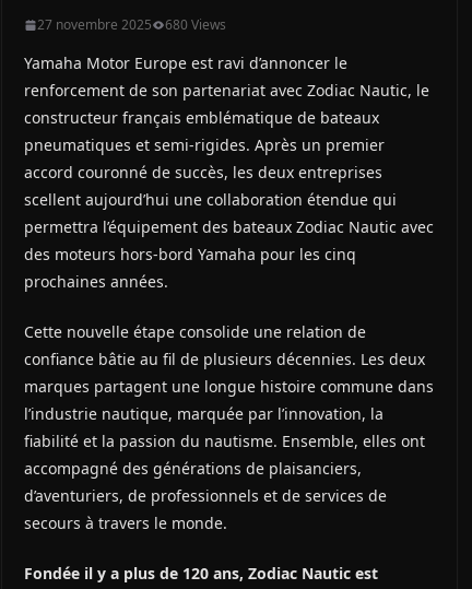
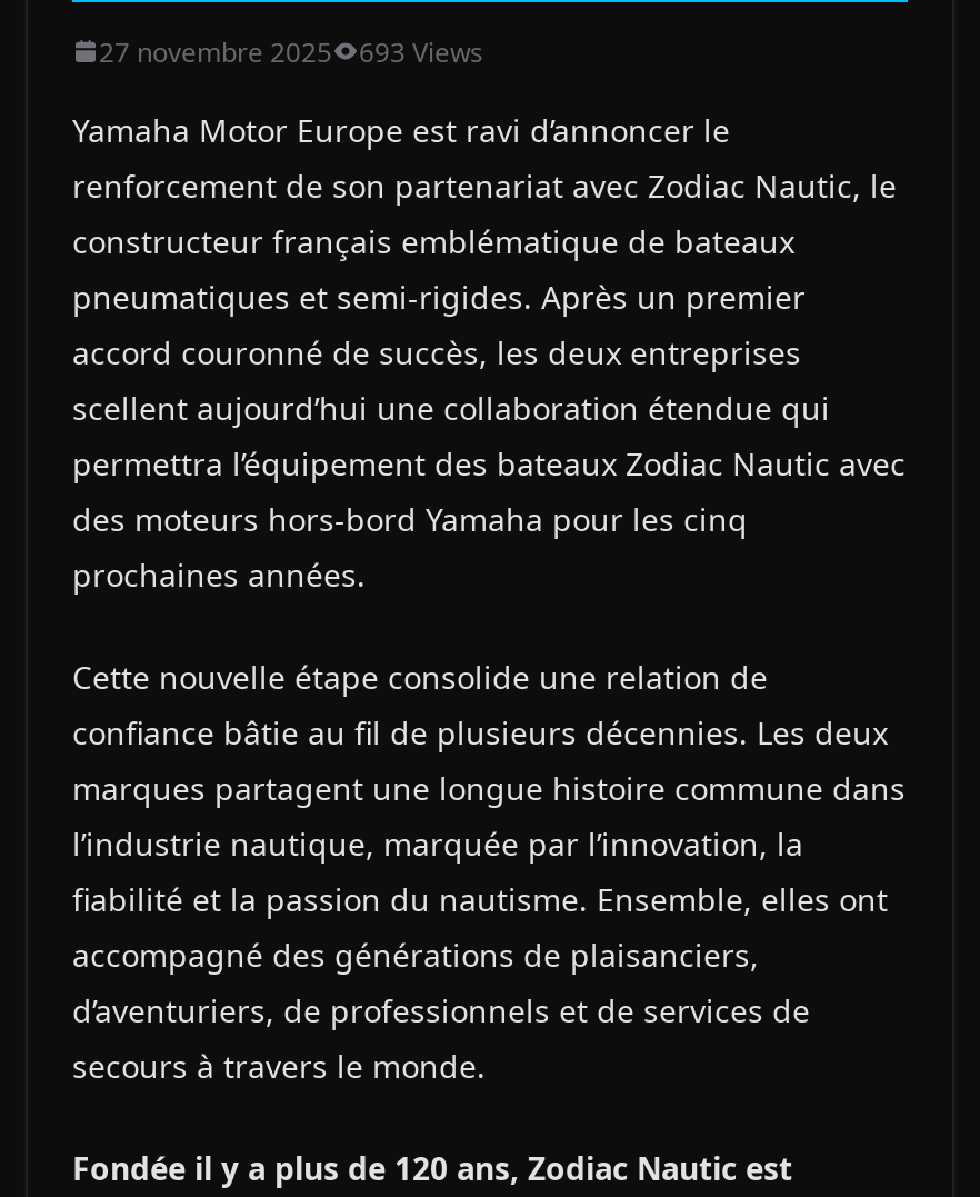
[37,16,226,34] 27 novembre 2025 680 Views -> [99,32,483,70] 27 novembre 2025 693 Views

